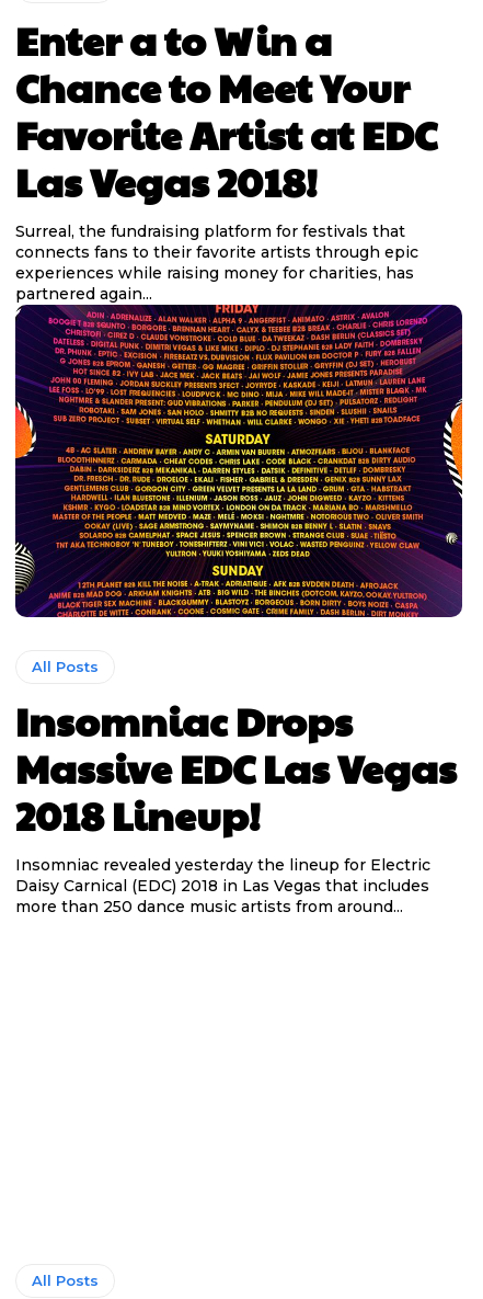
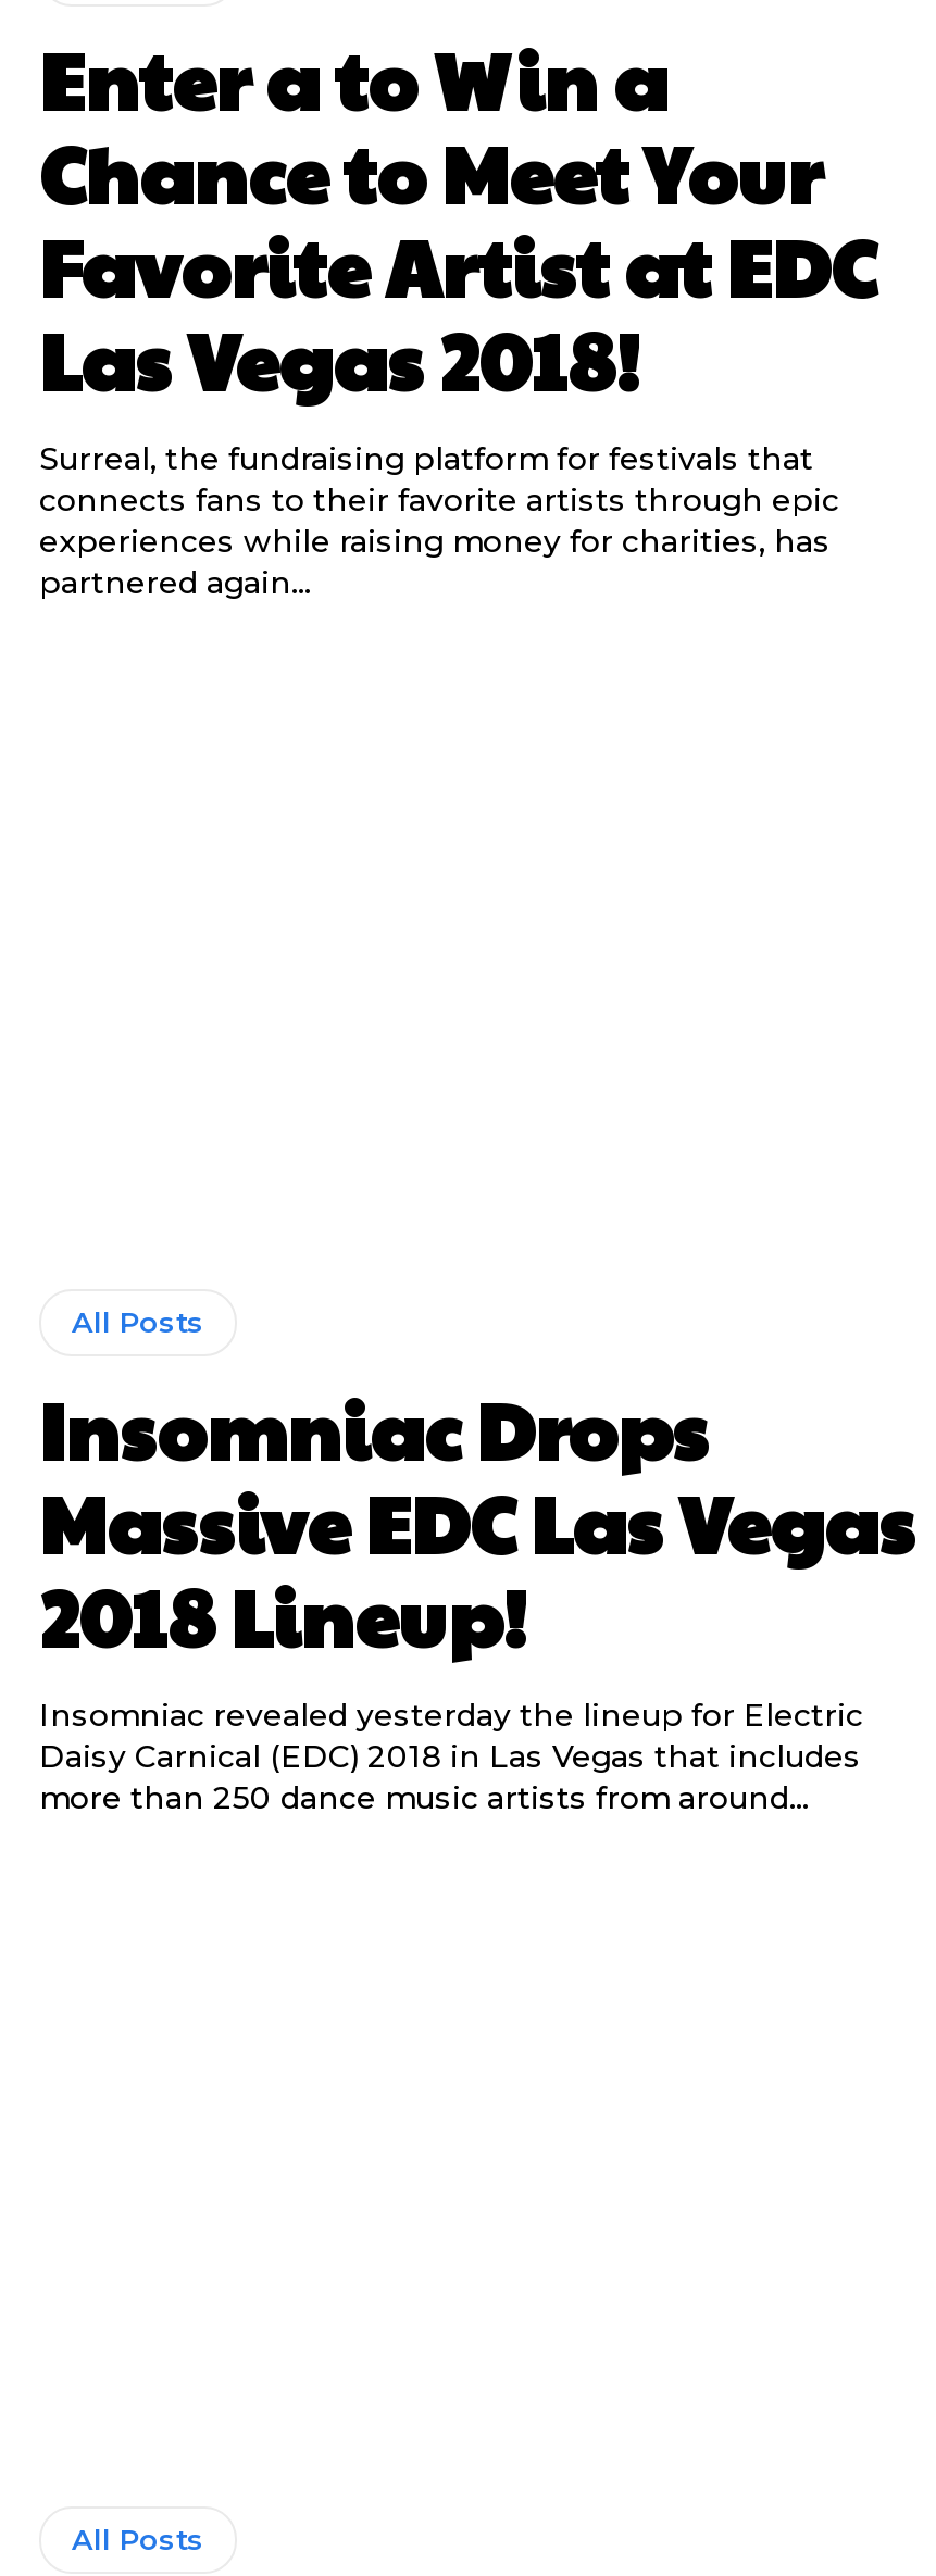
[14,304,463,618] [image] -> none

